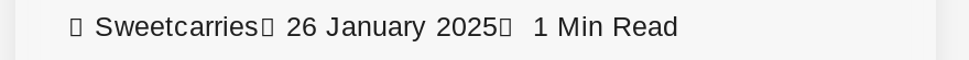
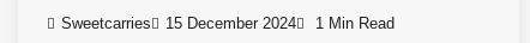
[95,12,678,43] Sweetcarries 26 January 2025 1 Min Read -> [61,16,395,32] Sweetcarries 15 December 2024 1 Min Read

